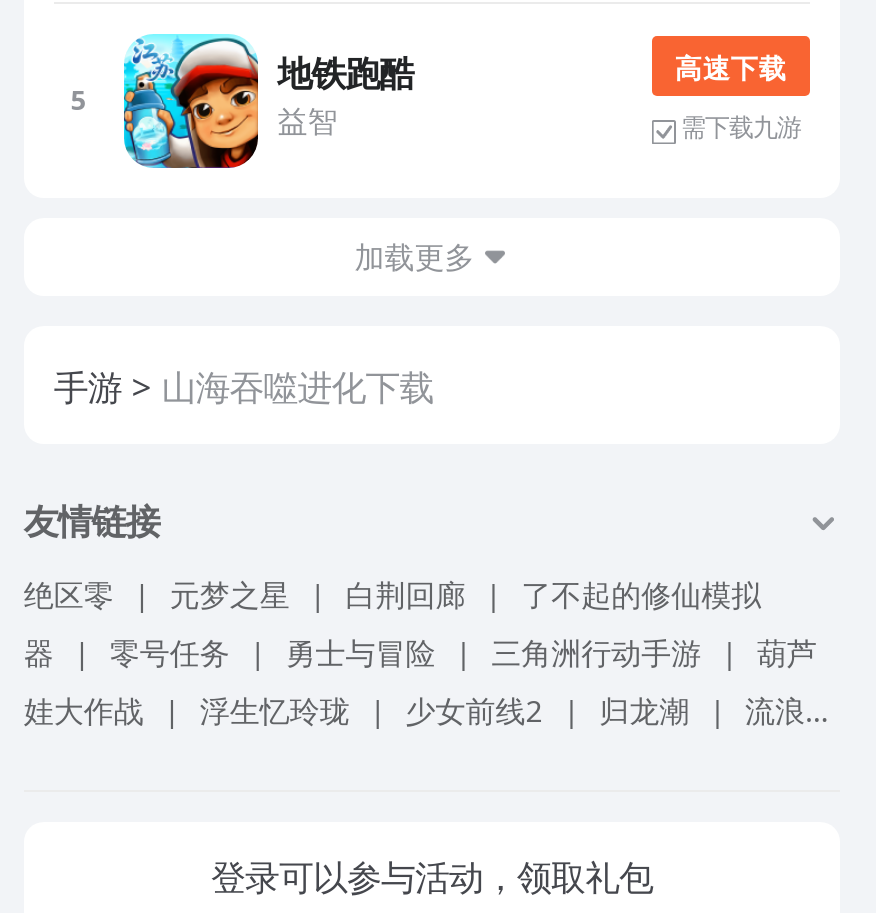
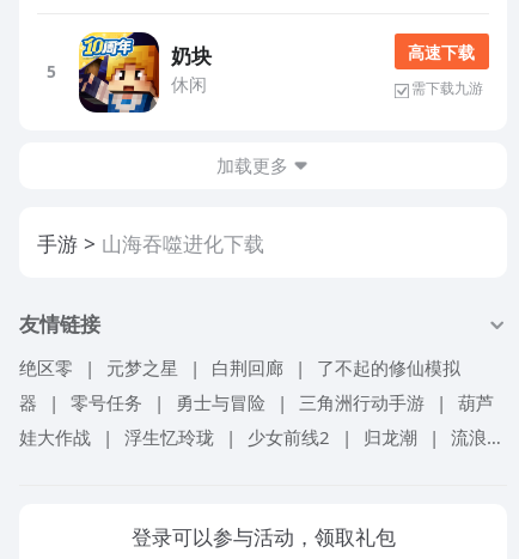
[122,32,414,170] [image] | 地铁跑酷 | 益智 -> [78,31,211,114] [image] | 奶块 | 休闲

